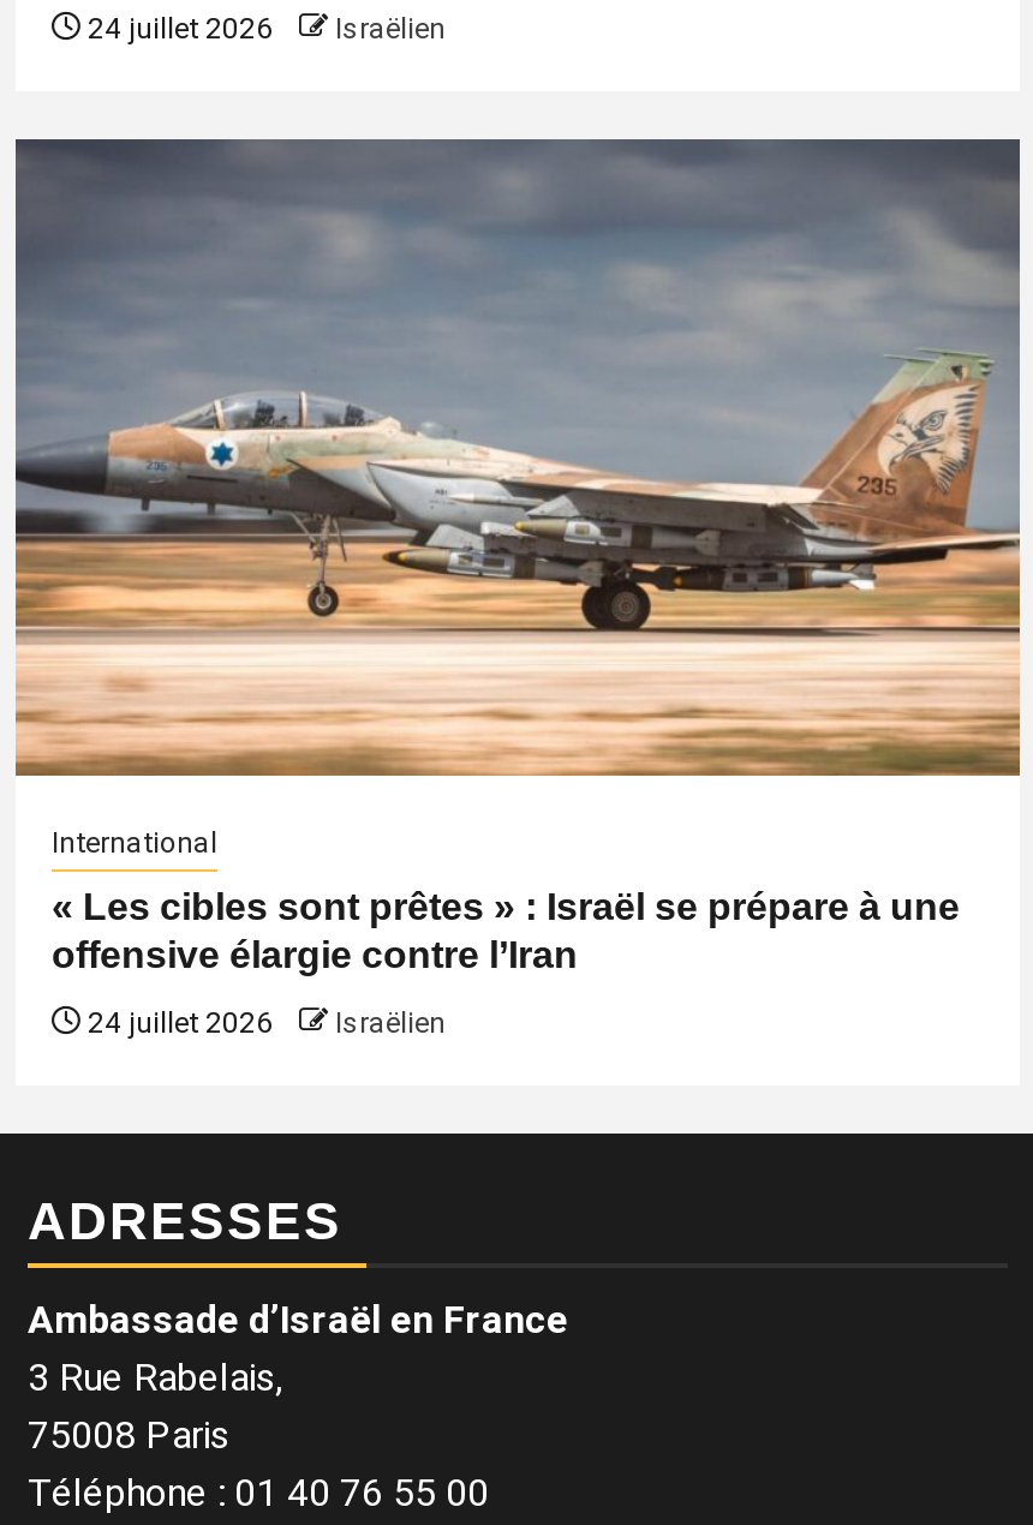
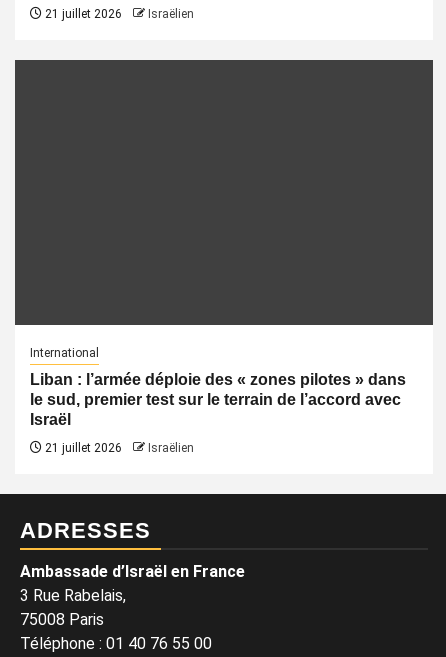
[80,12,446,46] 24 juillet 2026 Israëlien -> [42,7,194,21] 21 juillet 2026 Israëlien
[13,139,1022,778] [image] -> none
[52,886,960,975] « Les cibles sont prêtes » : Israël se prépare à une | offensive élargie contre l’Iran -> [30,371,406,428] Liban : l’armée déploie des « zones pilotes » dans | le sud, premier test sur le terrain de l’accord avec | Israël
[80,1006,446,1040] 24 juillet 2026 Israëlien -> [42,441,194,455] 21 juillet 2026 Israëlien

